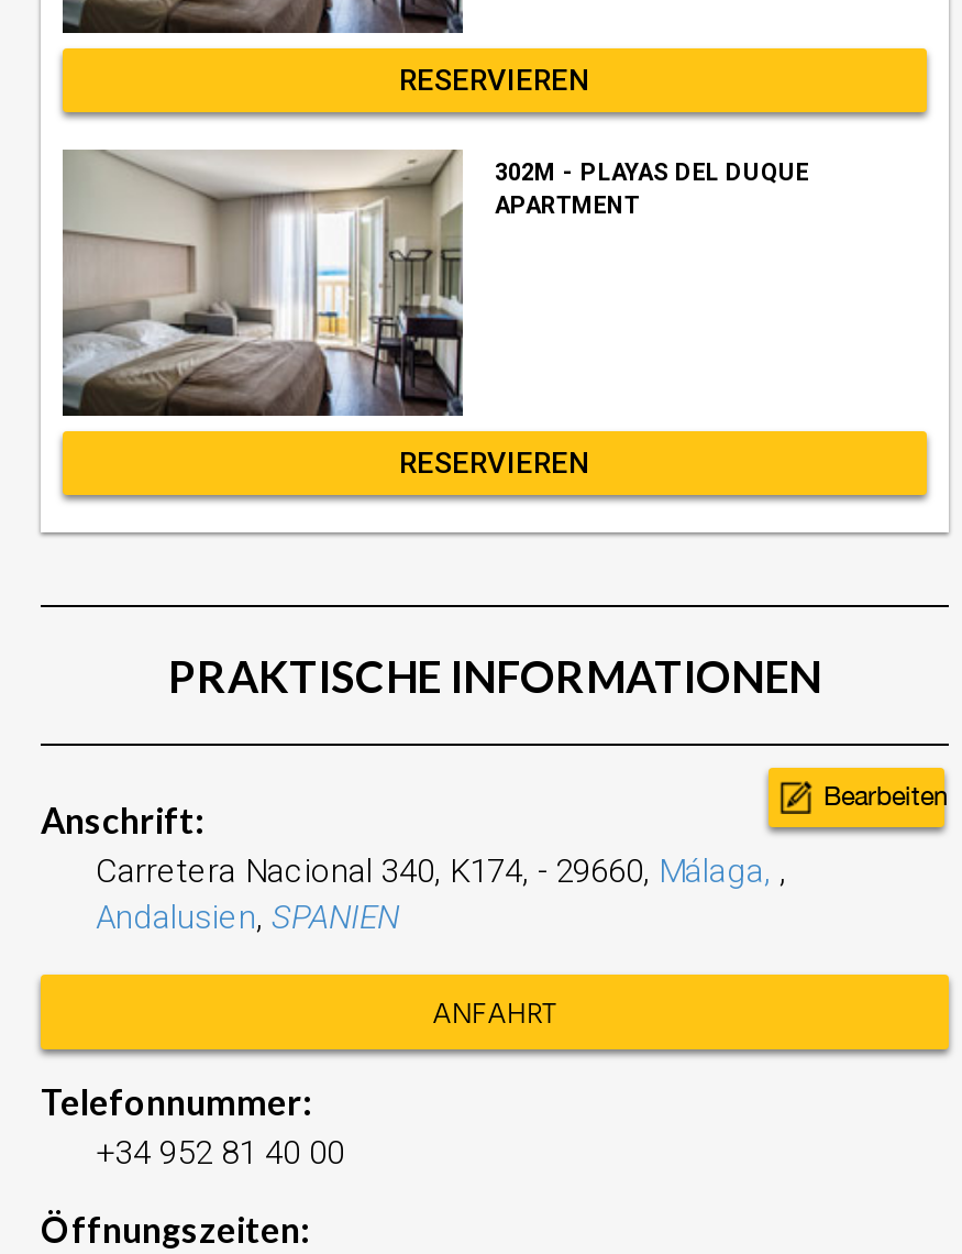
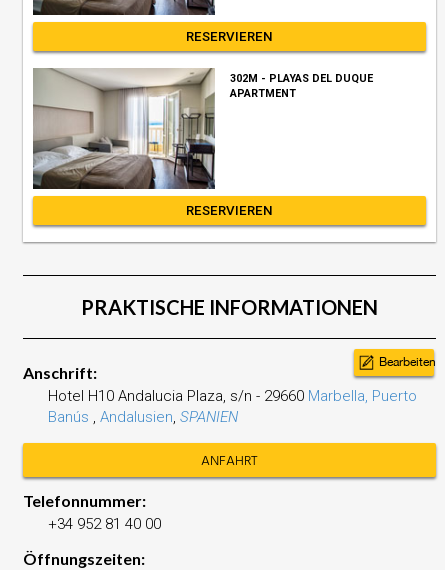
[96,851,786,937] Carretera Nacional 340, K174, - 29660, Málaga,, | Andalusien, SPANIEN -> [48,387,417,426] Hotel H10 Andalucia Plaza, s/n - 29660 Marbella, Puerto | Banús, Andalusien, SPANIEN

